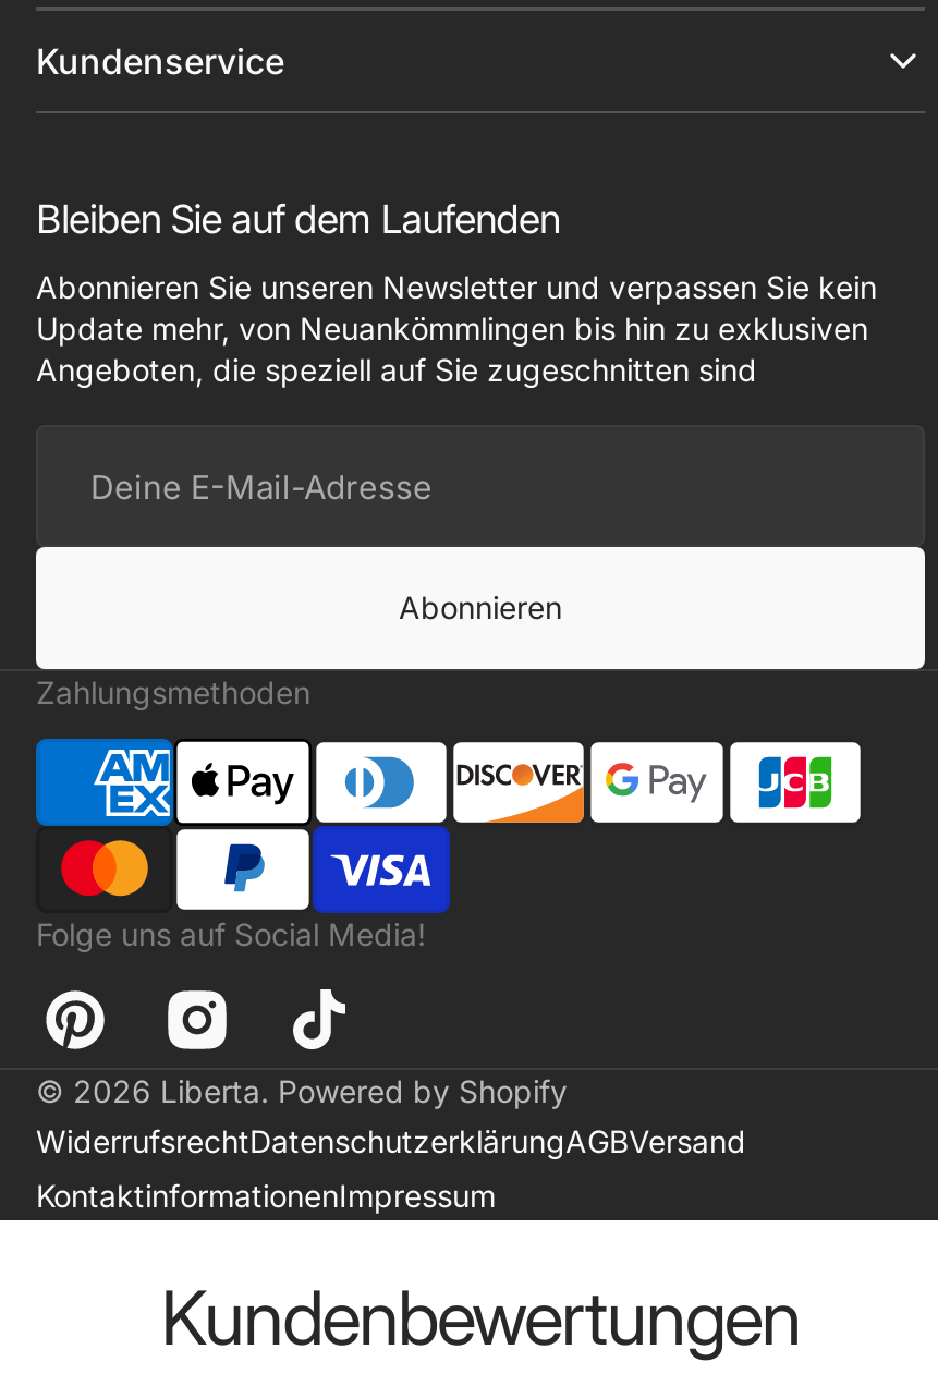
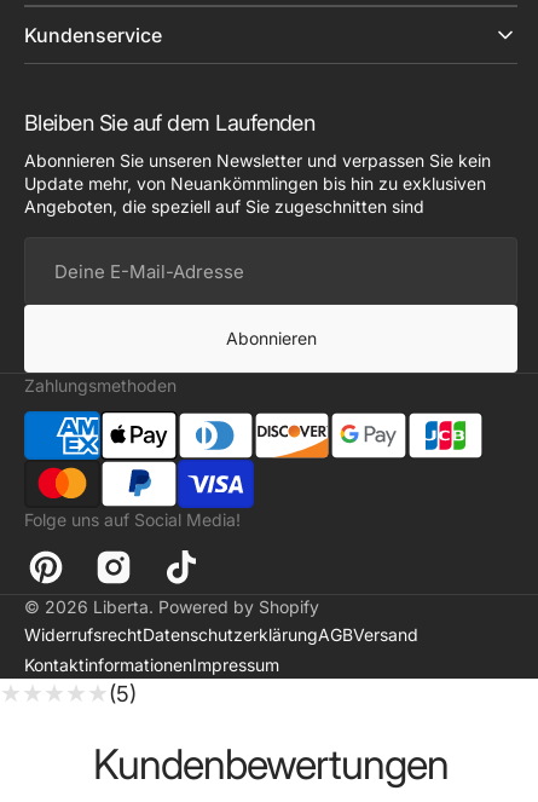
none -> [109,681,137,706] (5)

